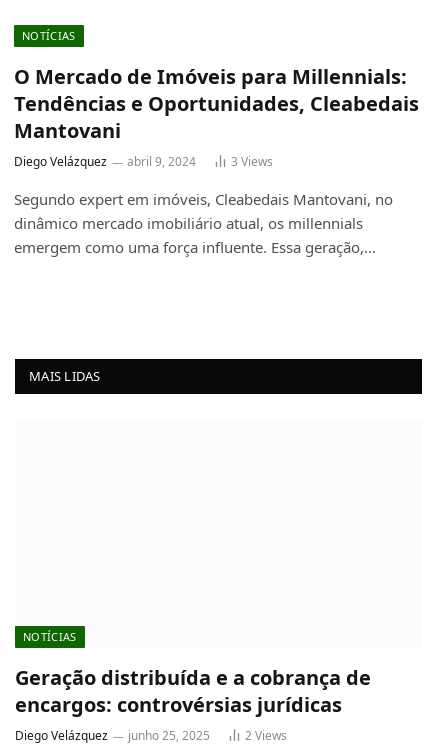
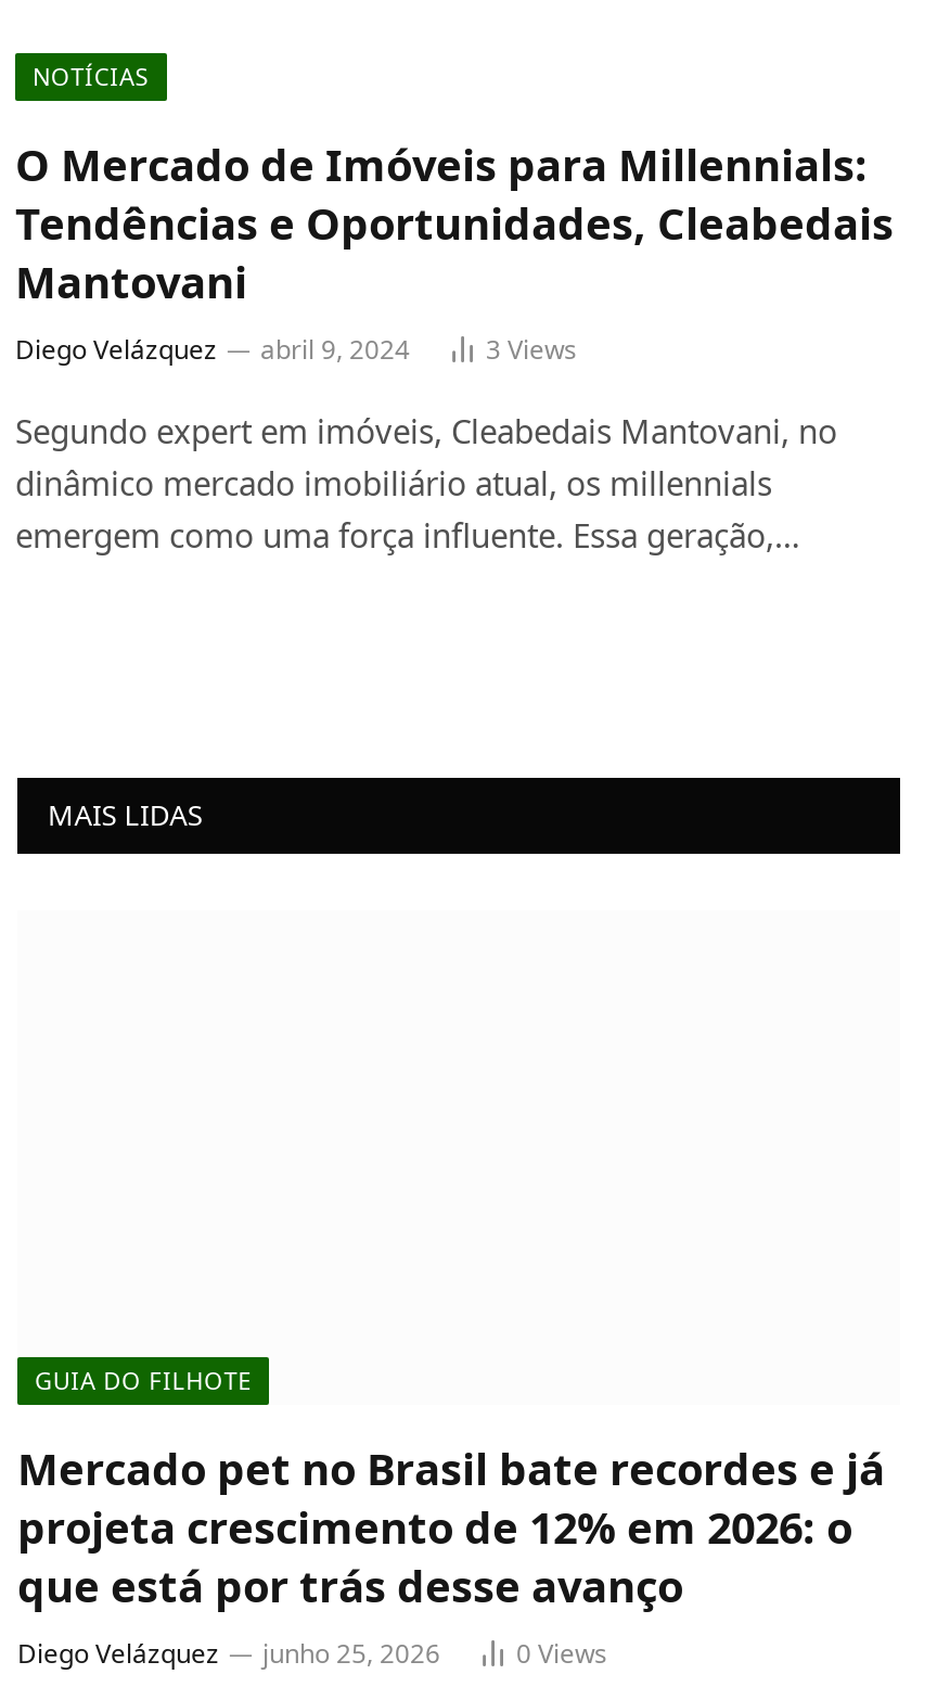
[23,629,77,644] NOTÍCIAS -> [35,1365,252,1397] GUIA DO FILHOTE
[15,664,371,718] Geração distribuída e a cobrança de | encargos: controvérsias jurídicas -> [17,1440,885,1616] Mercado pet no Brasil bate recordes e já | projeta crescimento de 12% em 2026: o | que está por trás desse avanço
[128,727,287,744] junho 25, 2025 | 2 Views -> [262,1636,607,1673] junho 25, 2026 | 0 Views

